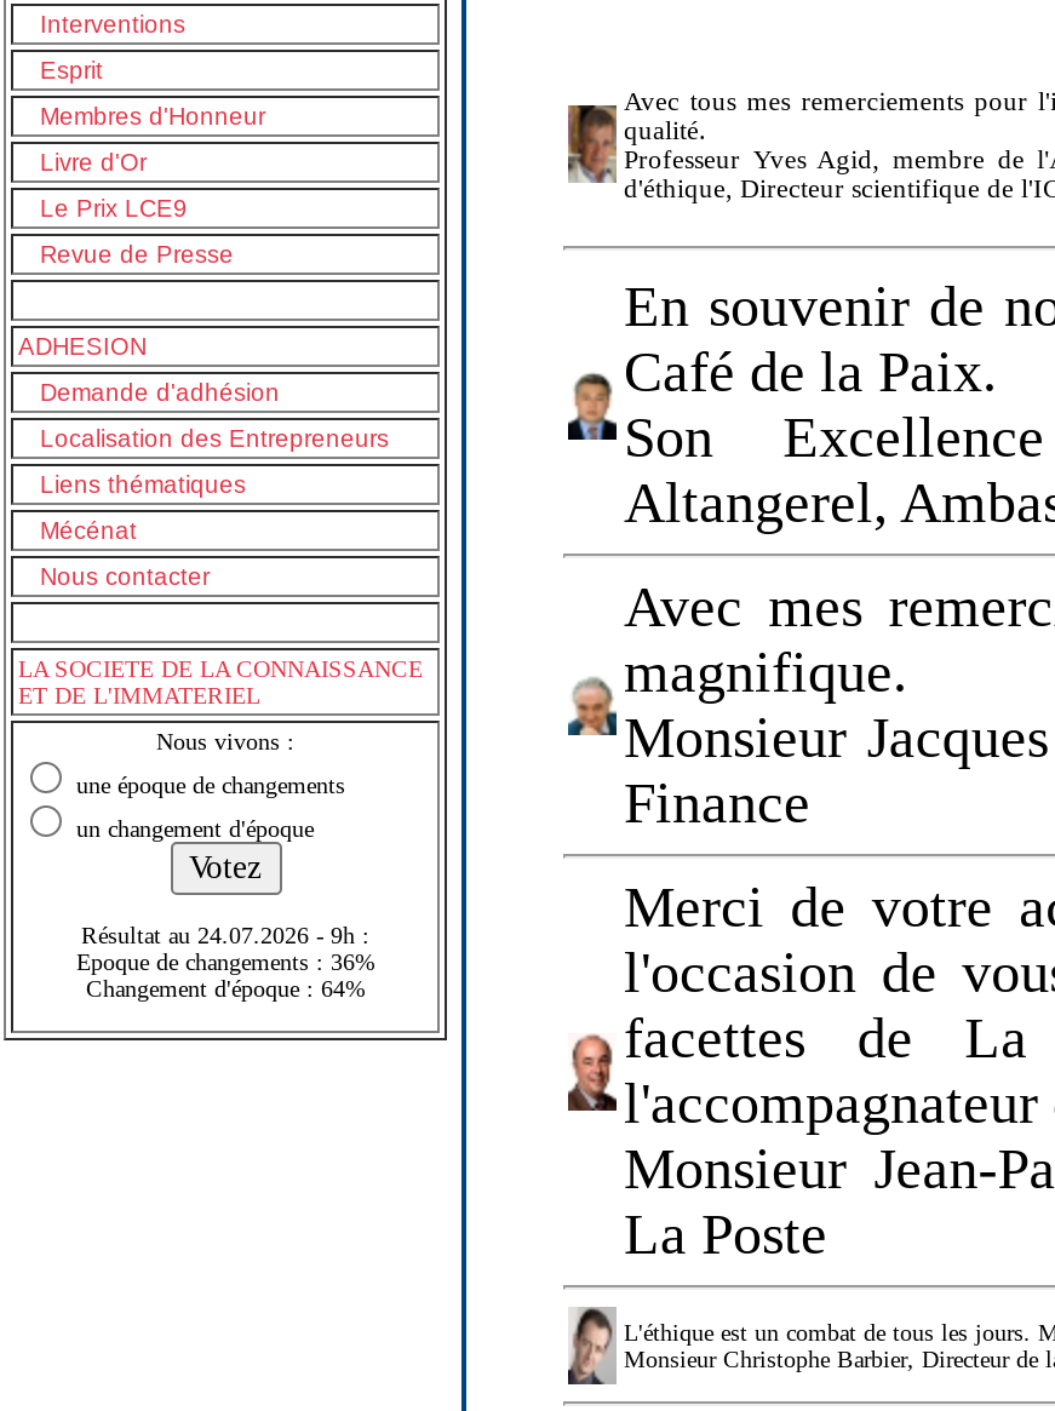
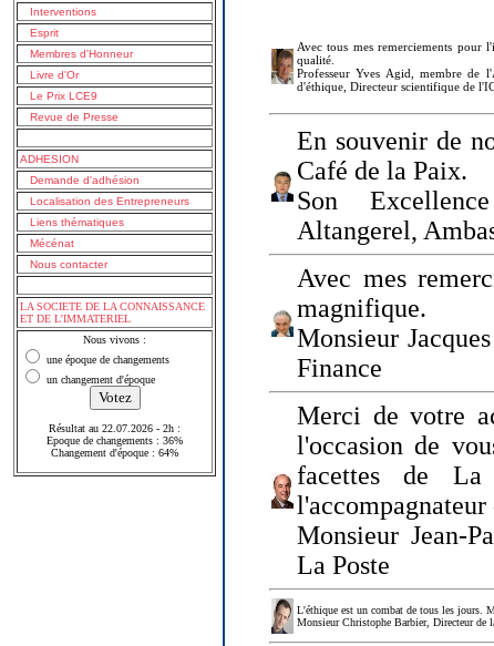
[81,922,369,948] Résultat au 24.07.2026 - 9h : -> [49,422,181,434] Résultat au 22.07.2026 - 2h :

